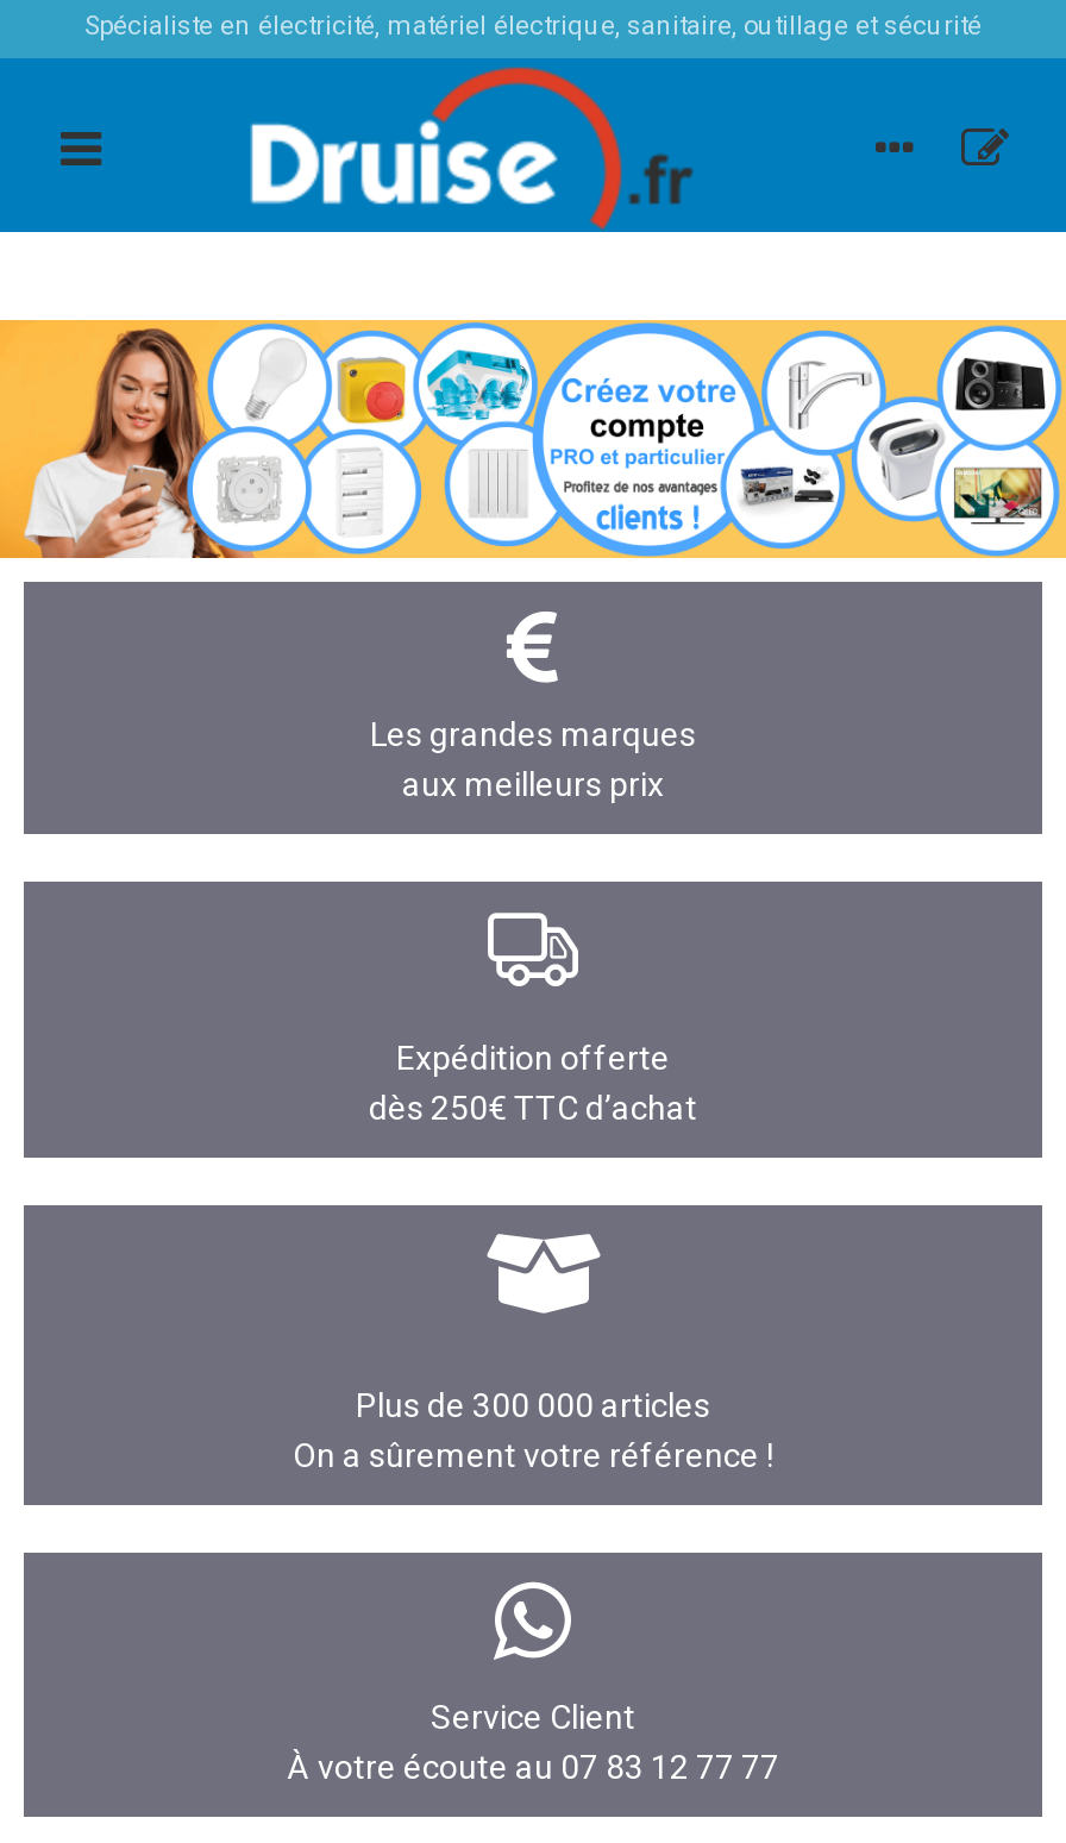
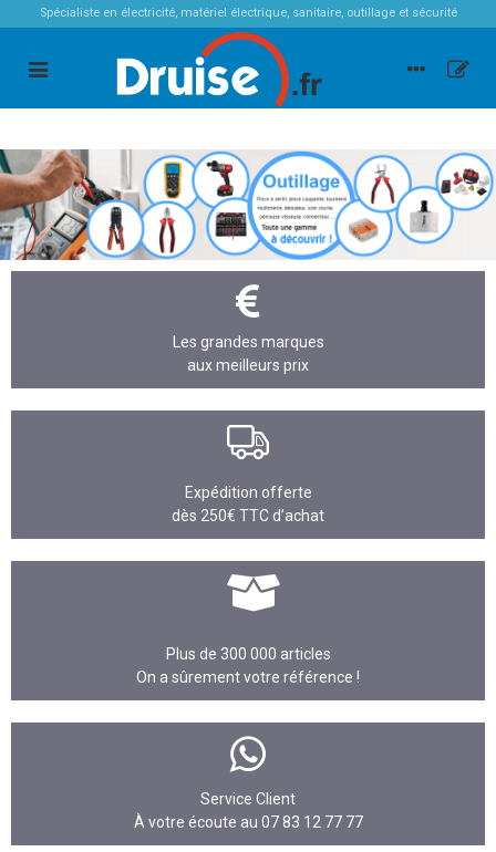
[7,318,1059,560] [image] -> [3,148,493,261] [image]

